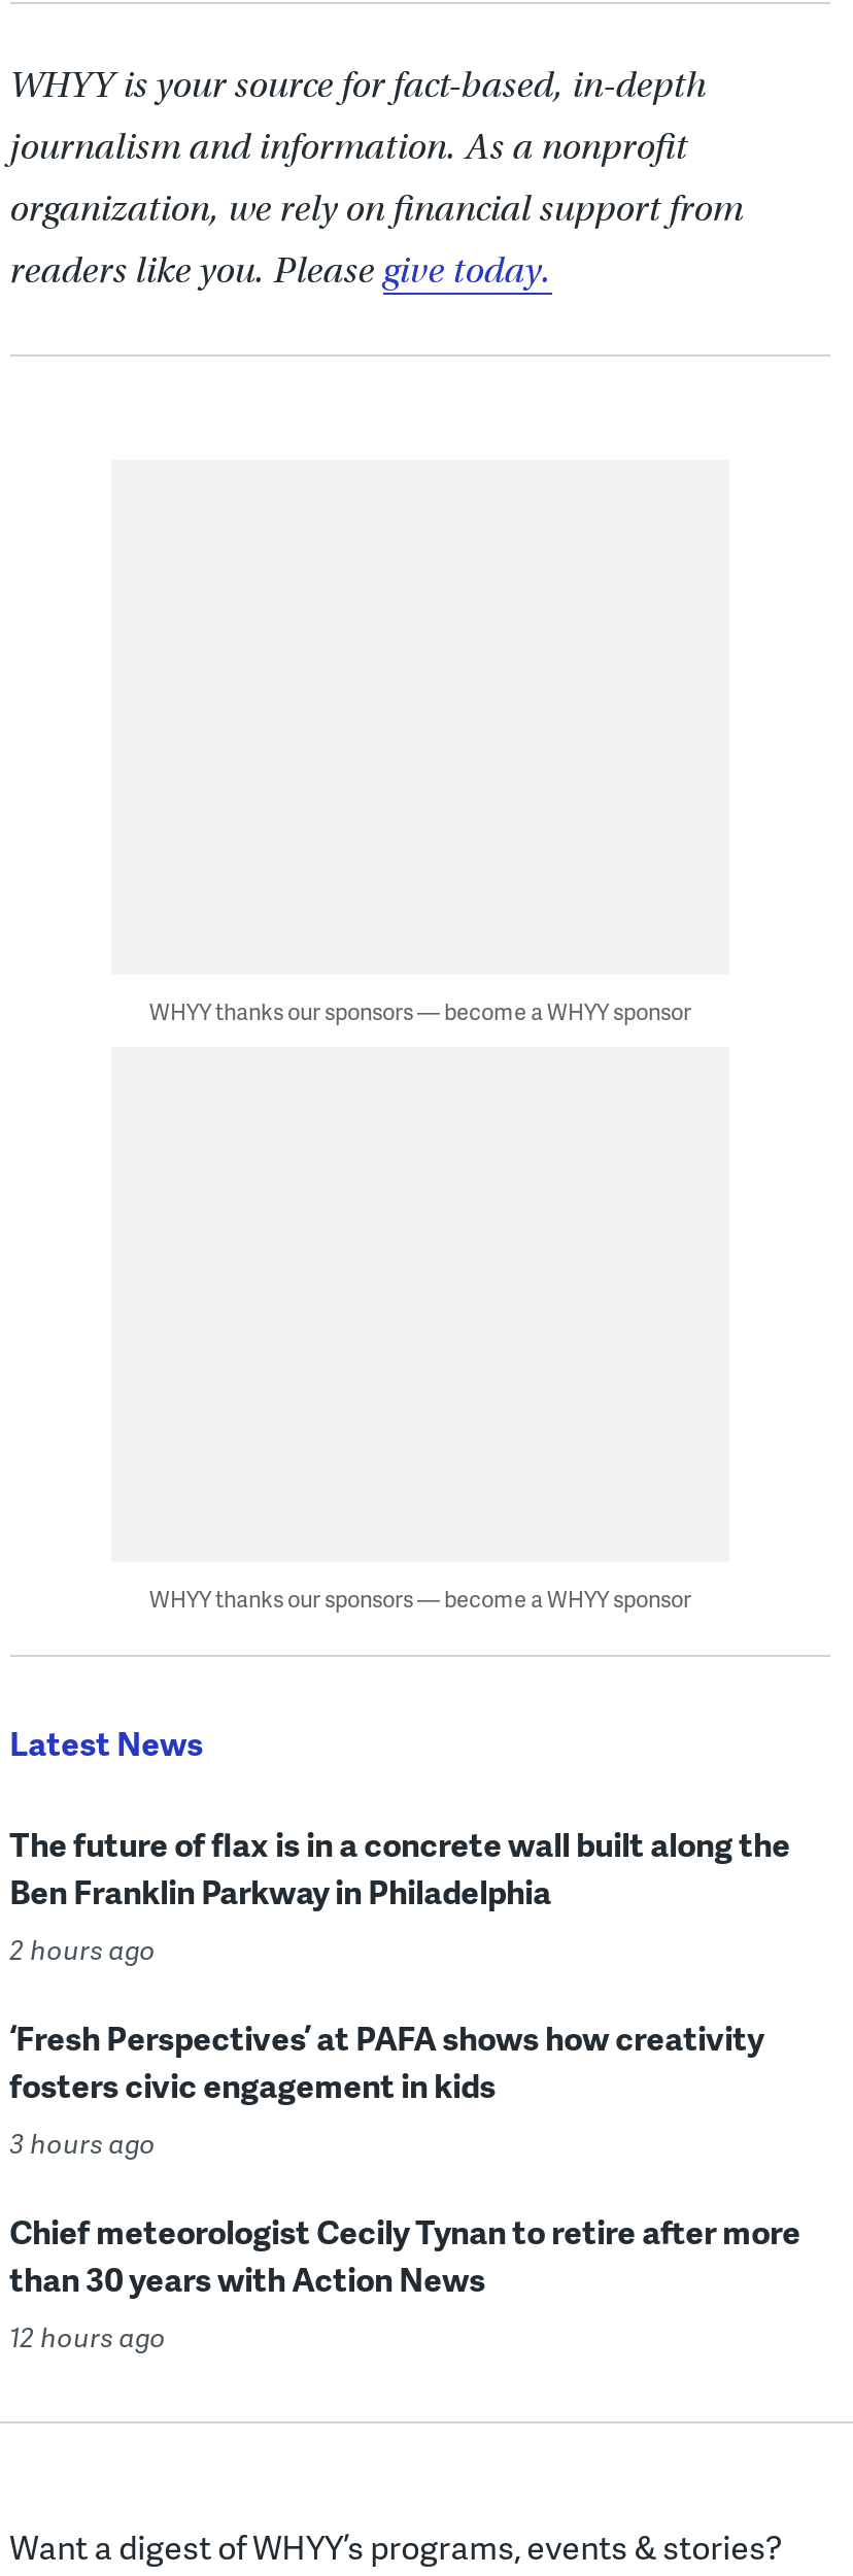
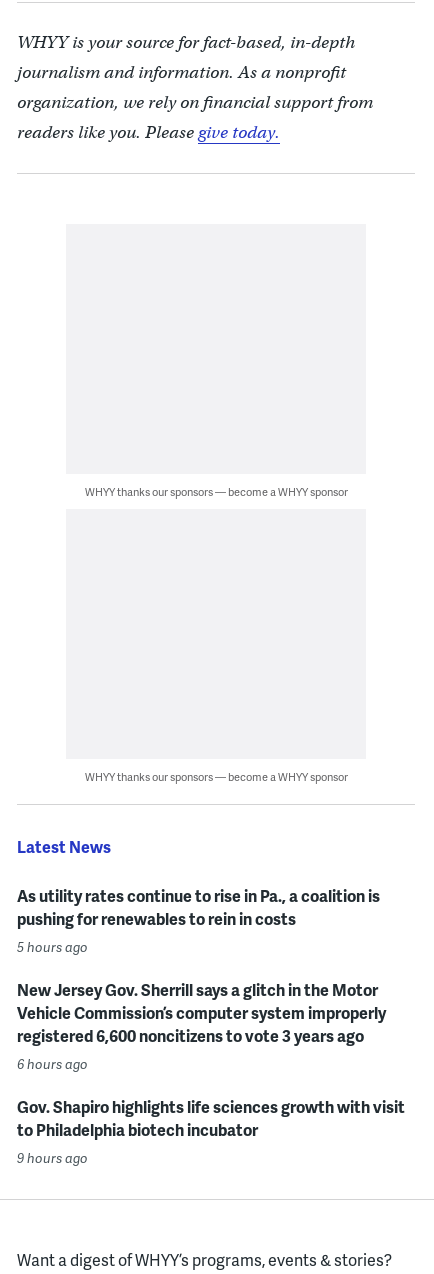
[9,1820,790,1968] The future of flax is in a concrete wall built along the | Ben Franklin Parkway in Philadelphia | 2 hours ago -> [17,884,380,956] As utility rates continue to rise in Pa., a coalition is | pushing for renewables to rein in costs | 5 hours ago
[9,2013,764,2162] ‘Fresh Perspectives’ at PAFA shows how creativity | fosters civic engagement in kids | 3 hours ago -> [17,978,386,1073] New Jersey Gov. Sherrill says a glitch in the Motor | Vehicle Commission’s computer system improperly | registered 6,600 noncitizens to vote 3 years ago | 6 hours ago
[9,2207,801,2355] Chief meteorologist Cecily Tynan to retire after more | than 30 years with Action News | 12 hours ago -> [17,1095,405,1167] Gov. Shapiro highlights life sciences growth with visit | to Philadelphia biotech incubator | 9 hours ago

